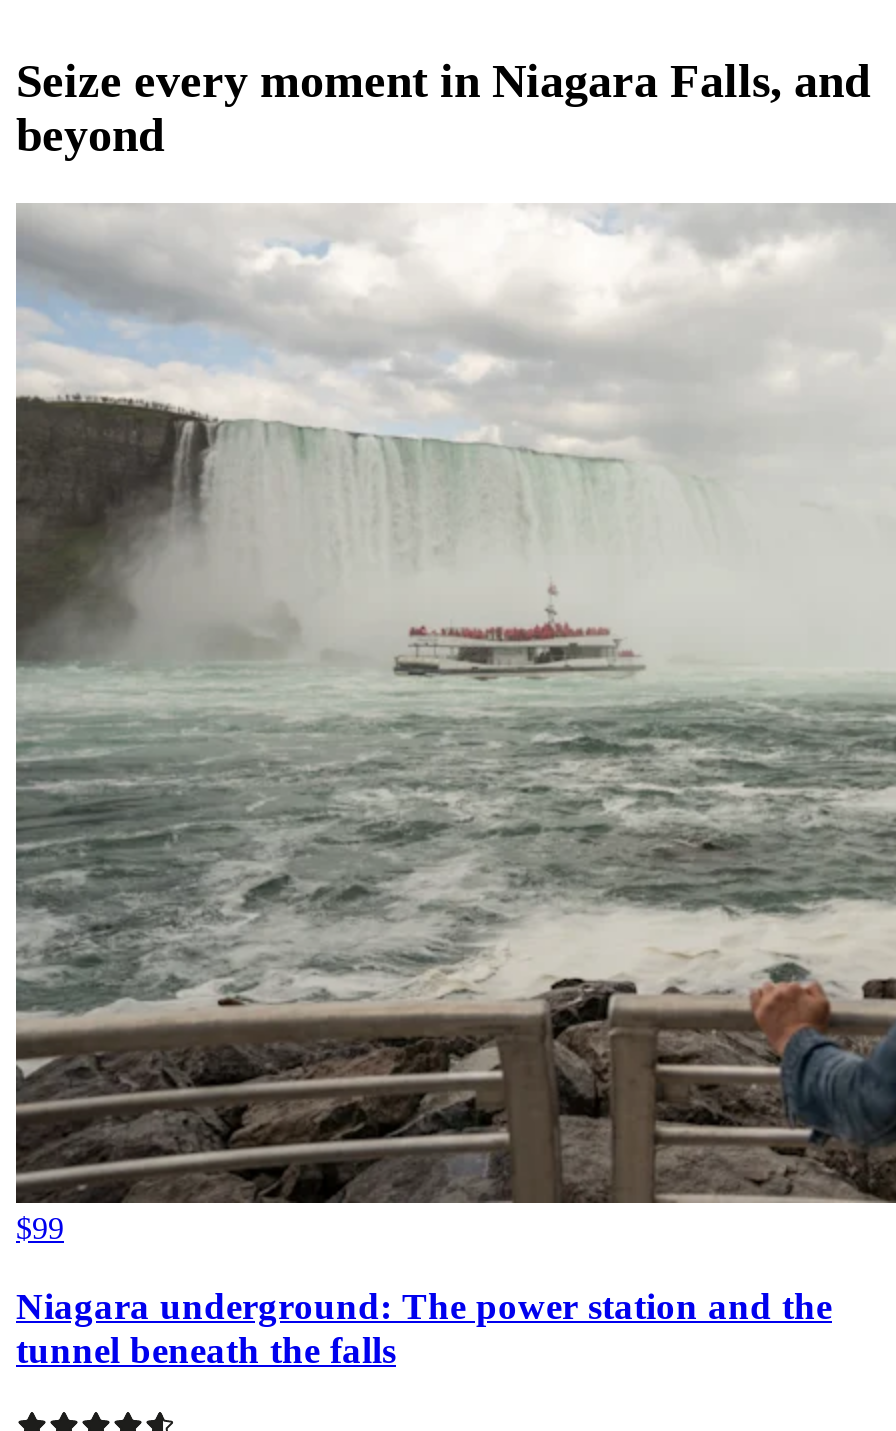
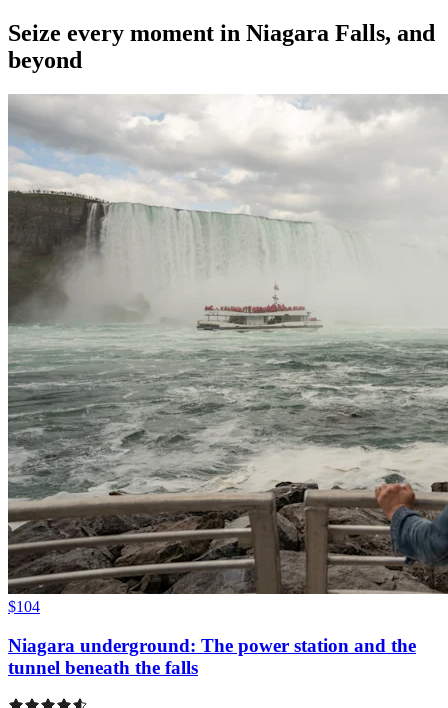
[16,1211,64,1245] $99 -> [8,598,40,615] $104

